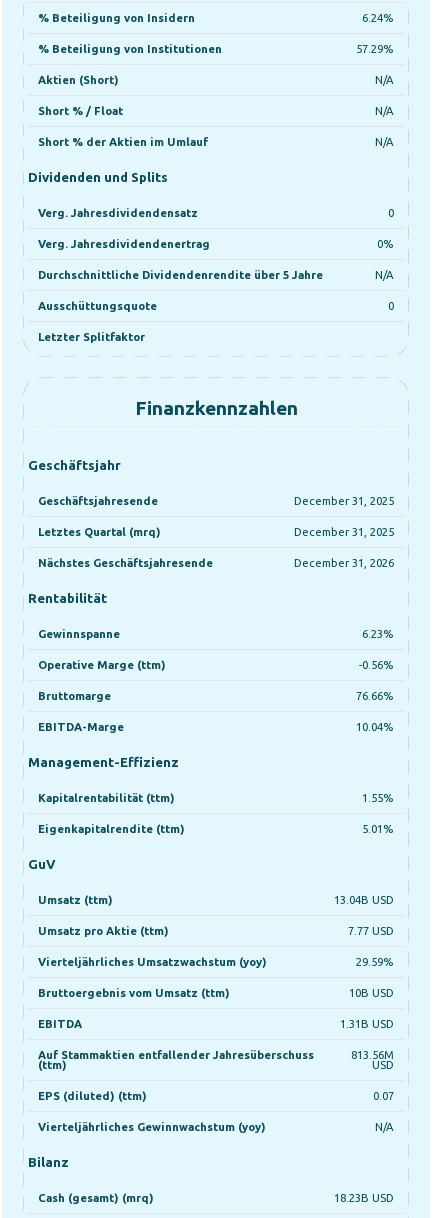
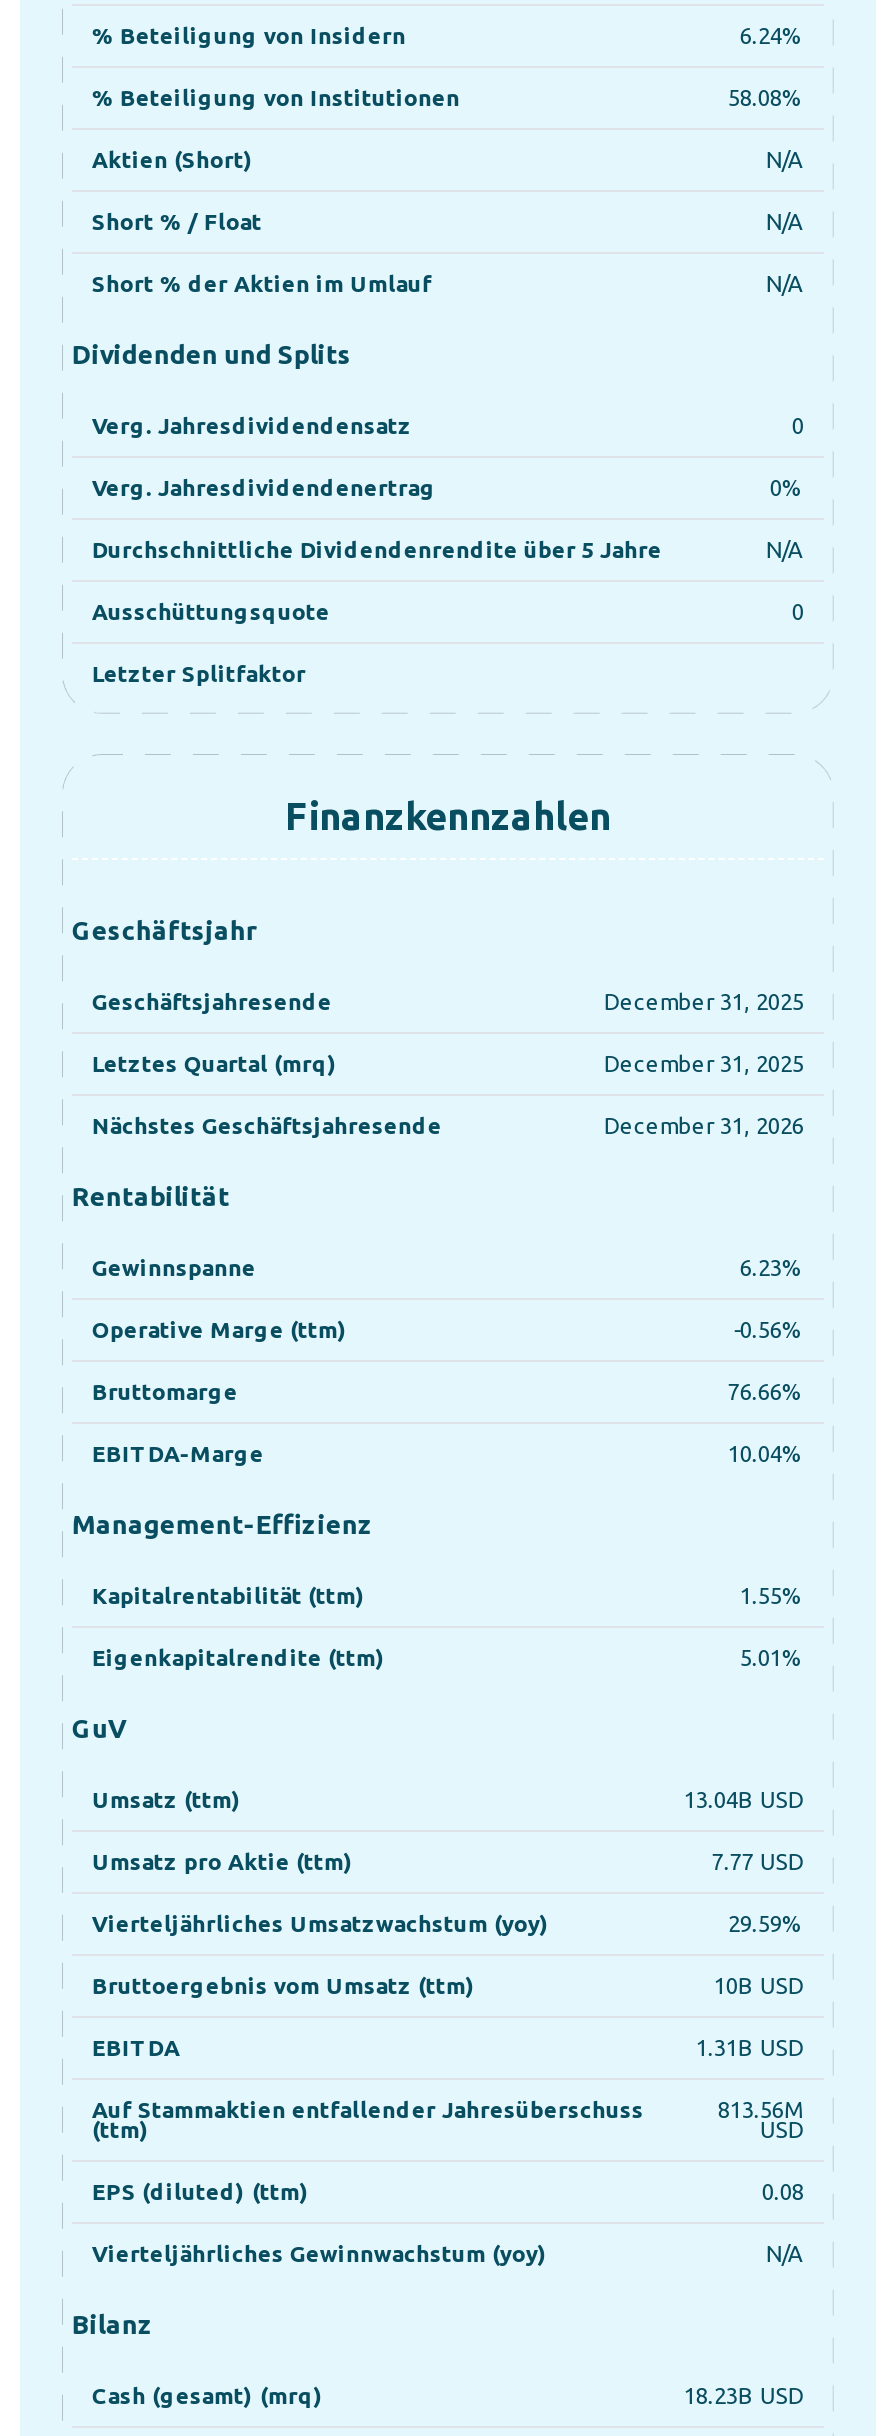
[356,42,394,55] 57.29% -> [728,84,804,110] 58.08%
[373,1089,394,1102] 0.07 -> [762,2178,804,2204] 0.08

